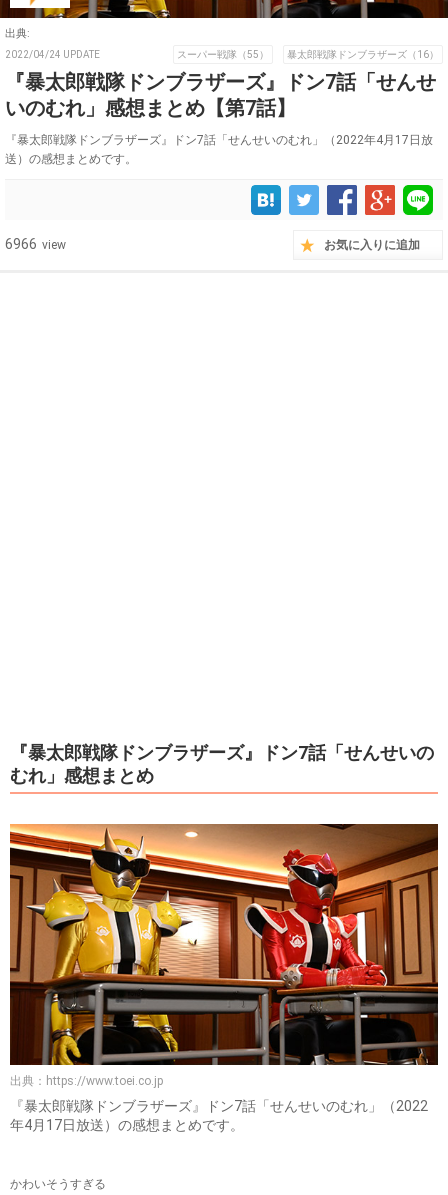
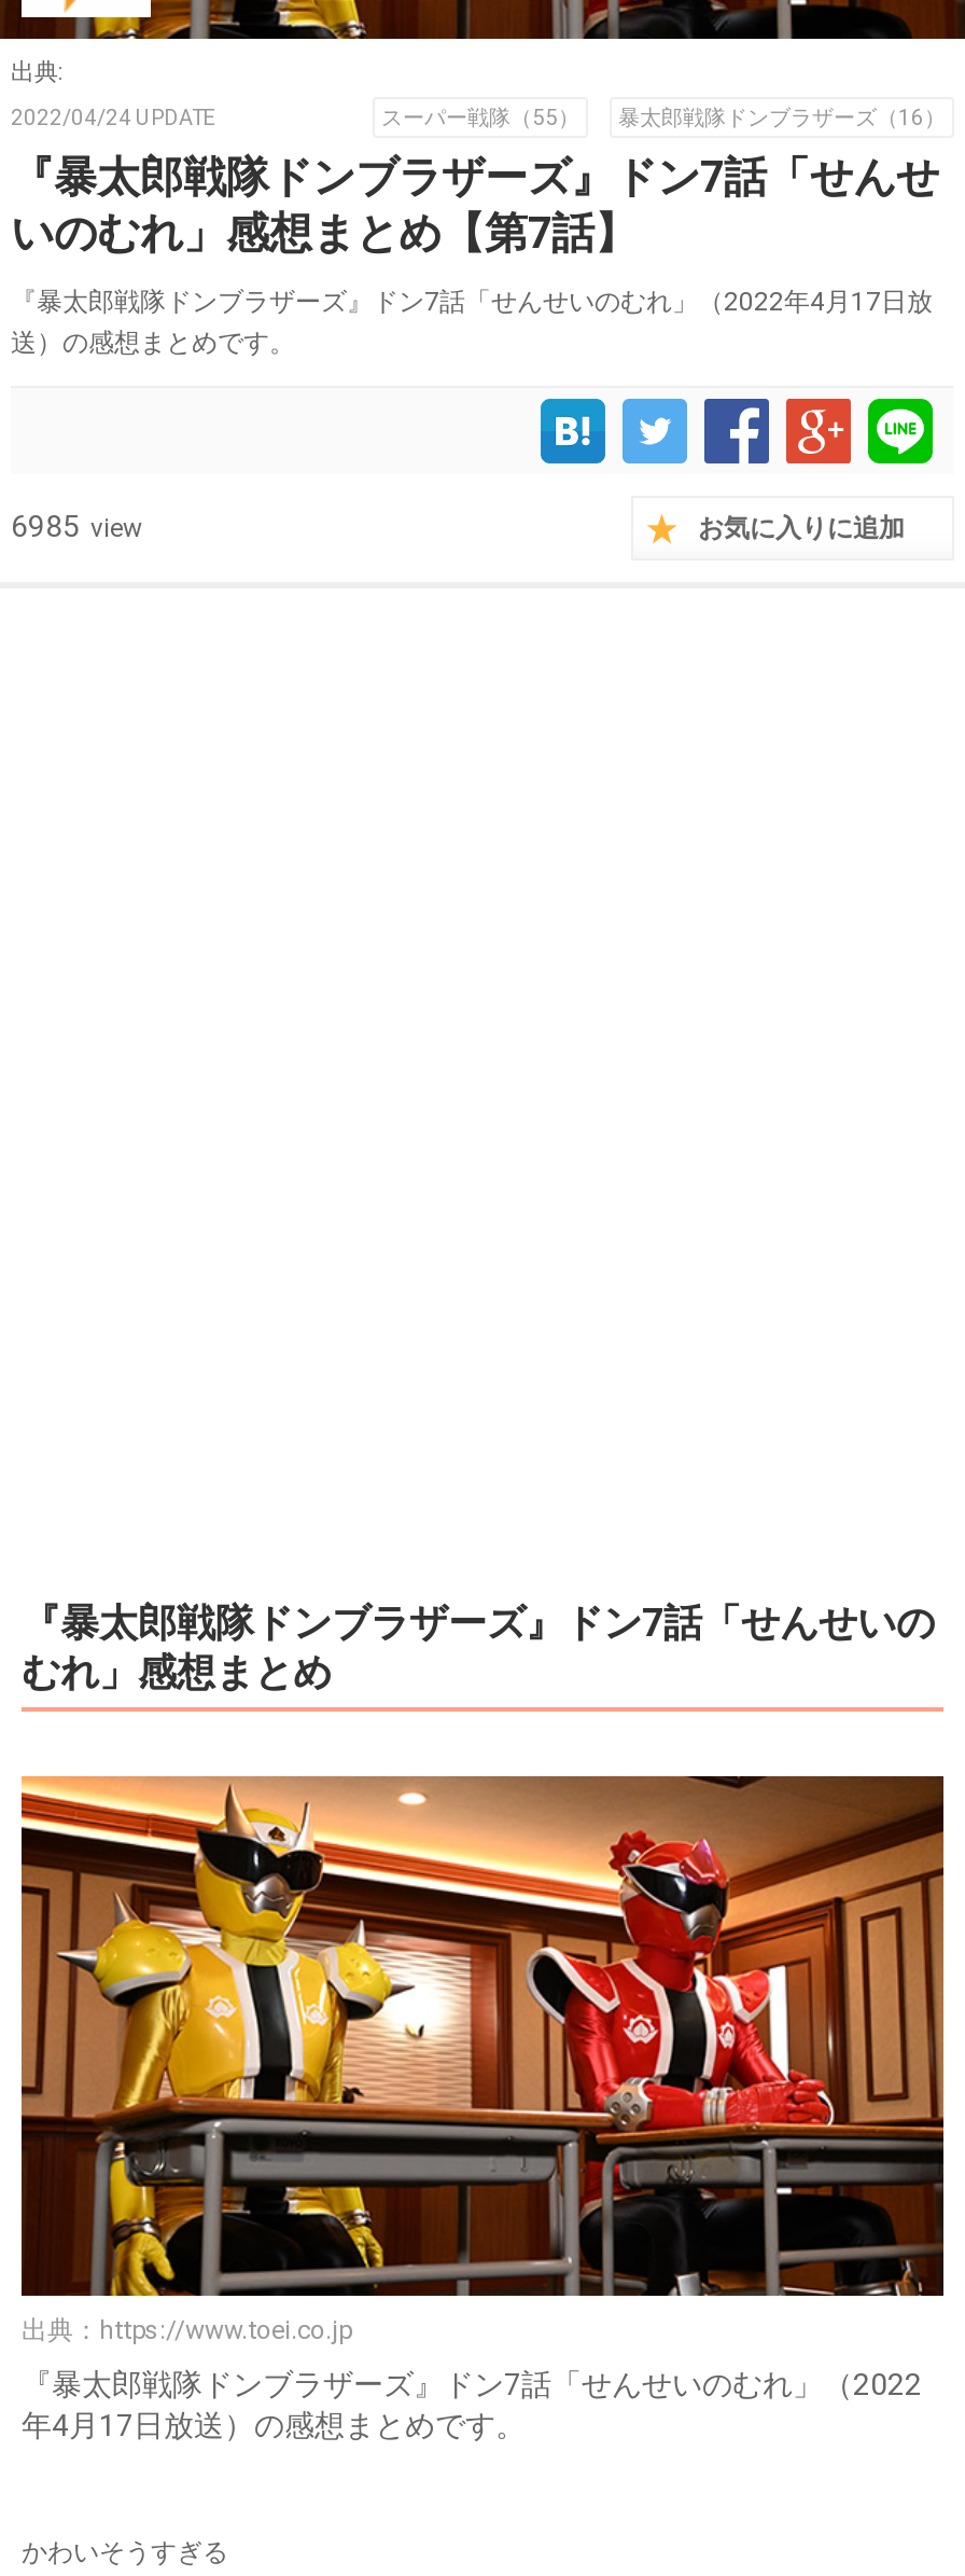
[5,236,66,252] 6966 view -> [11,509,142,543] 6985 view

